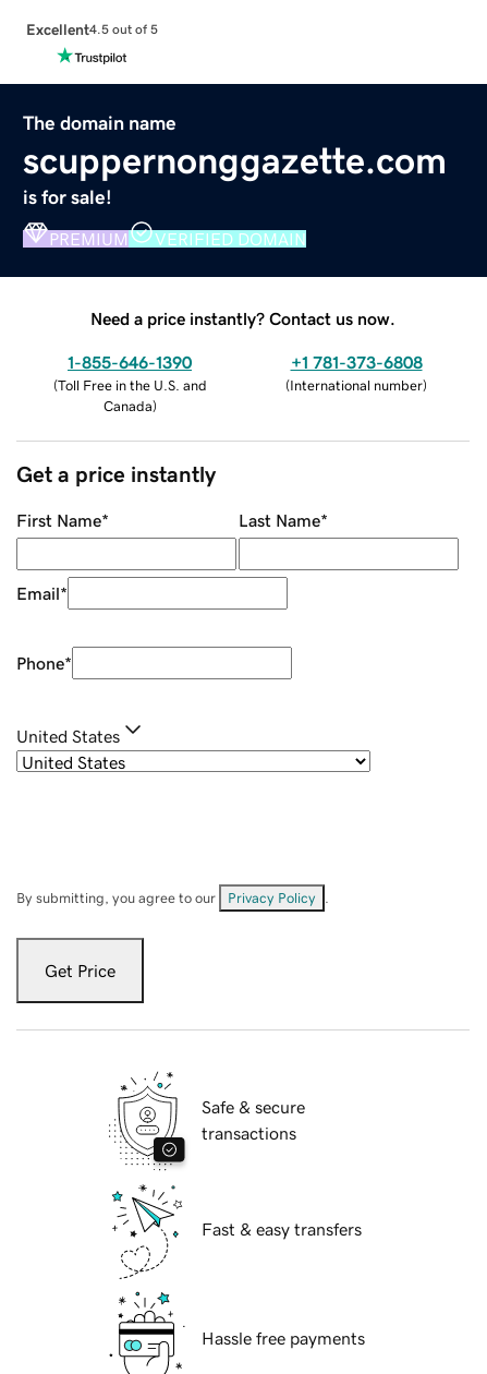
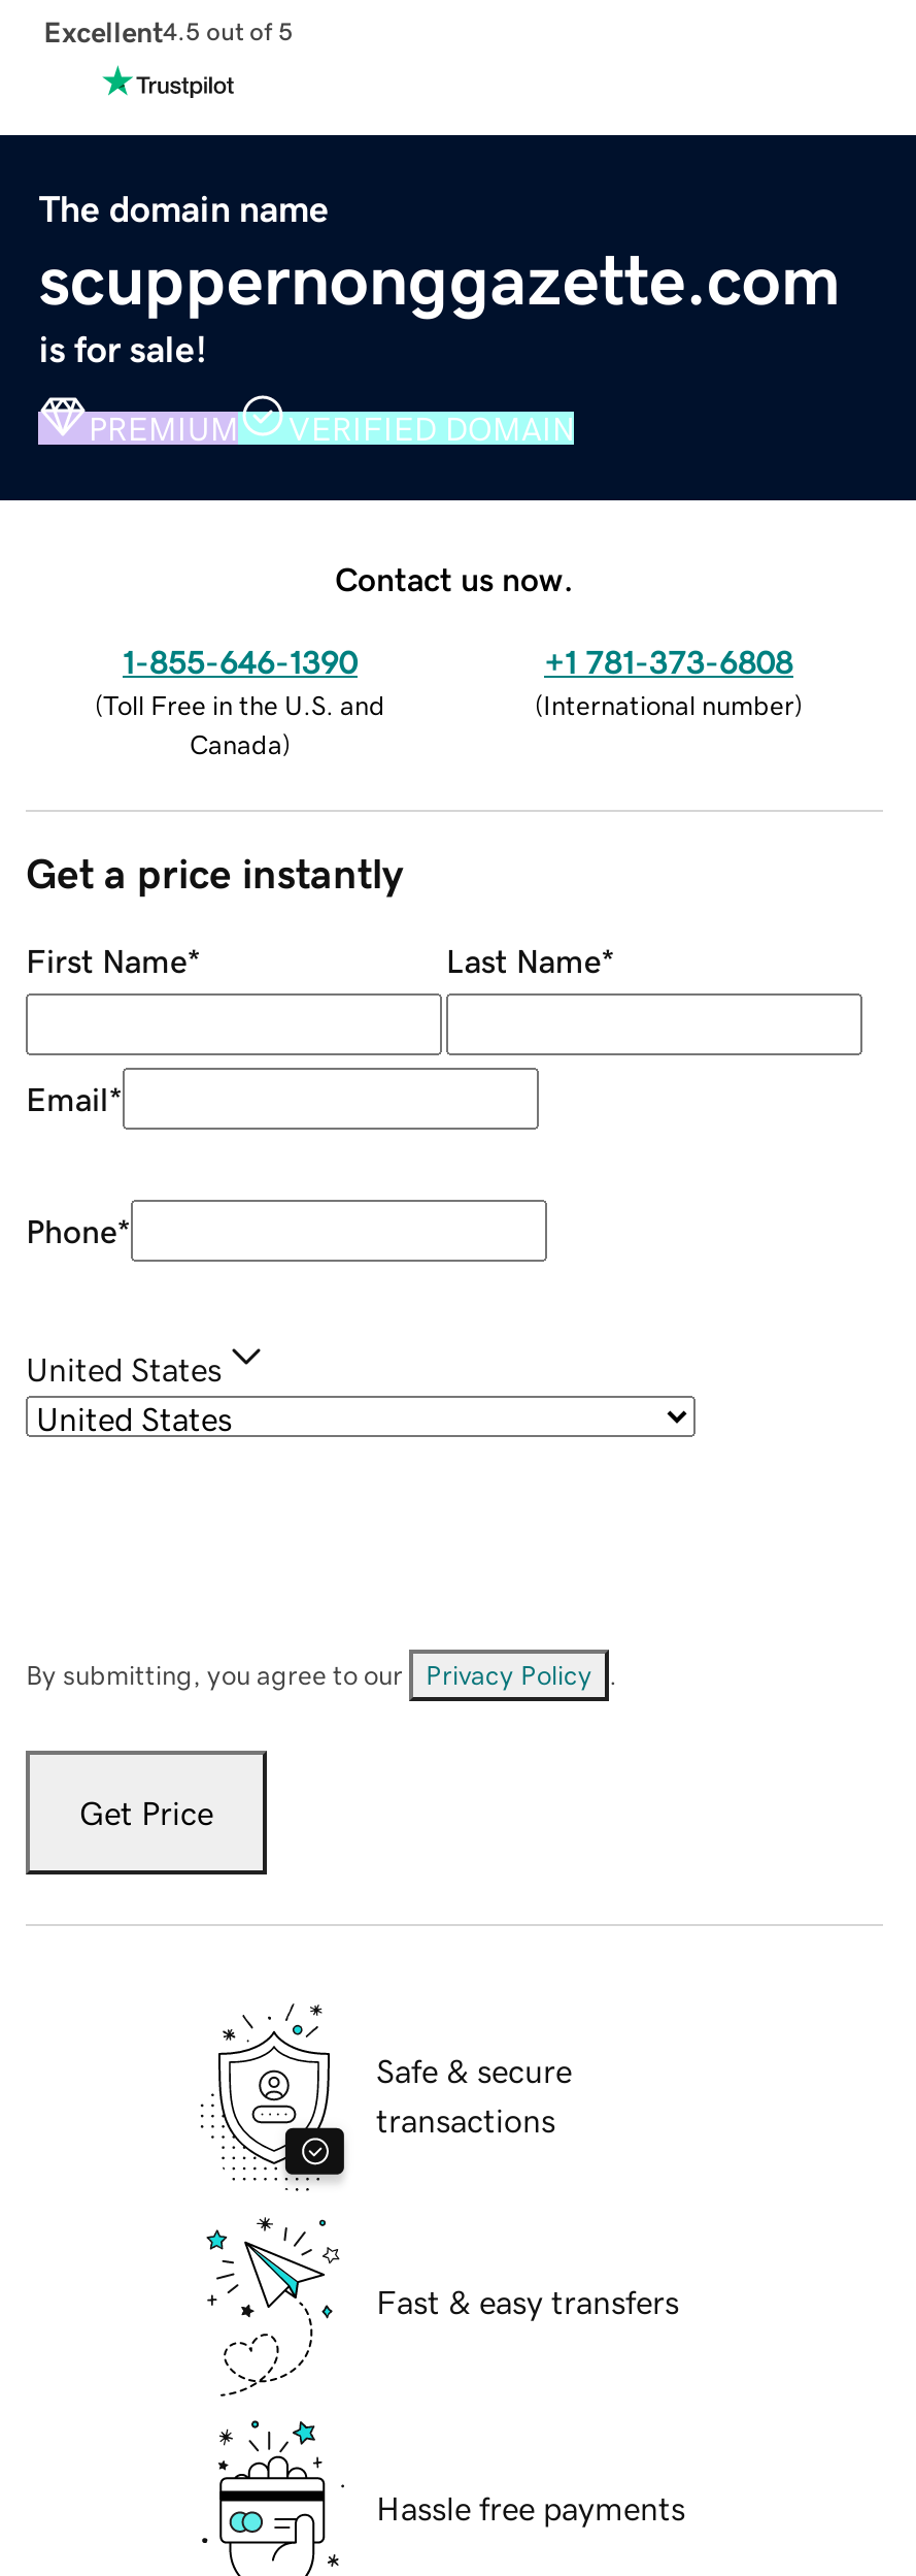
[90,309,395,327] Need a price instantly? Contact us now. -> [335,561,574,594] Contact us now.

